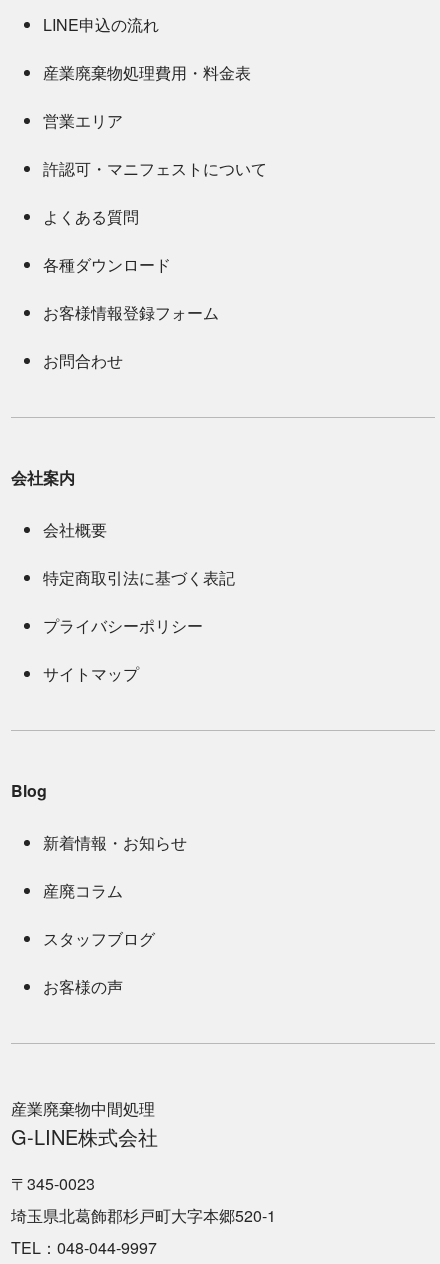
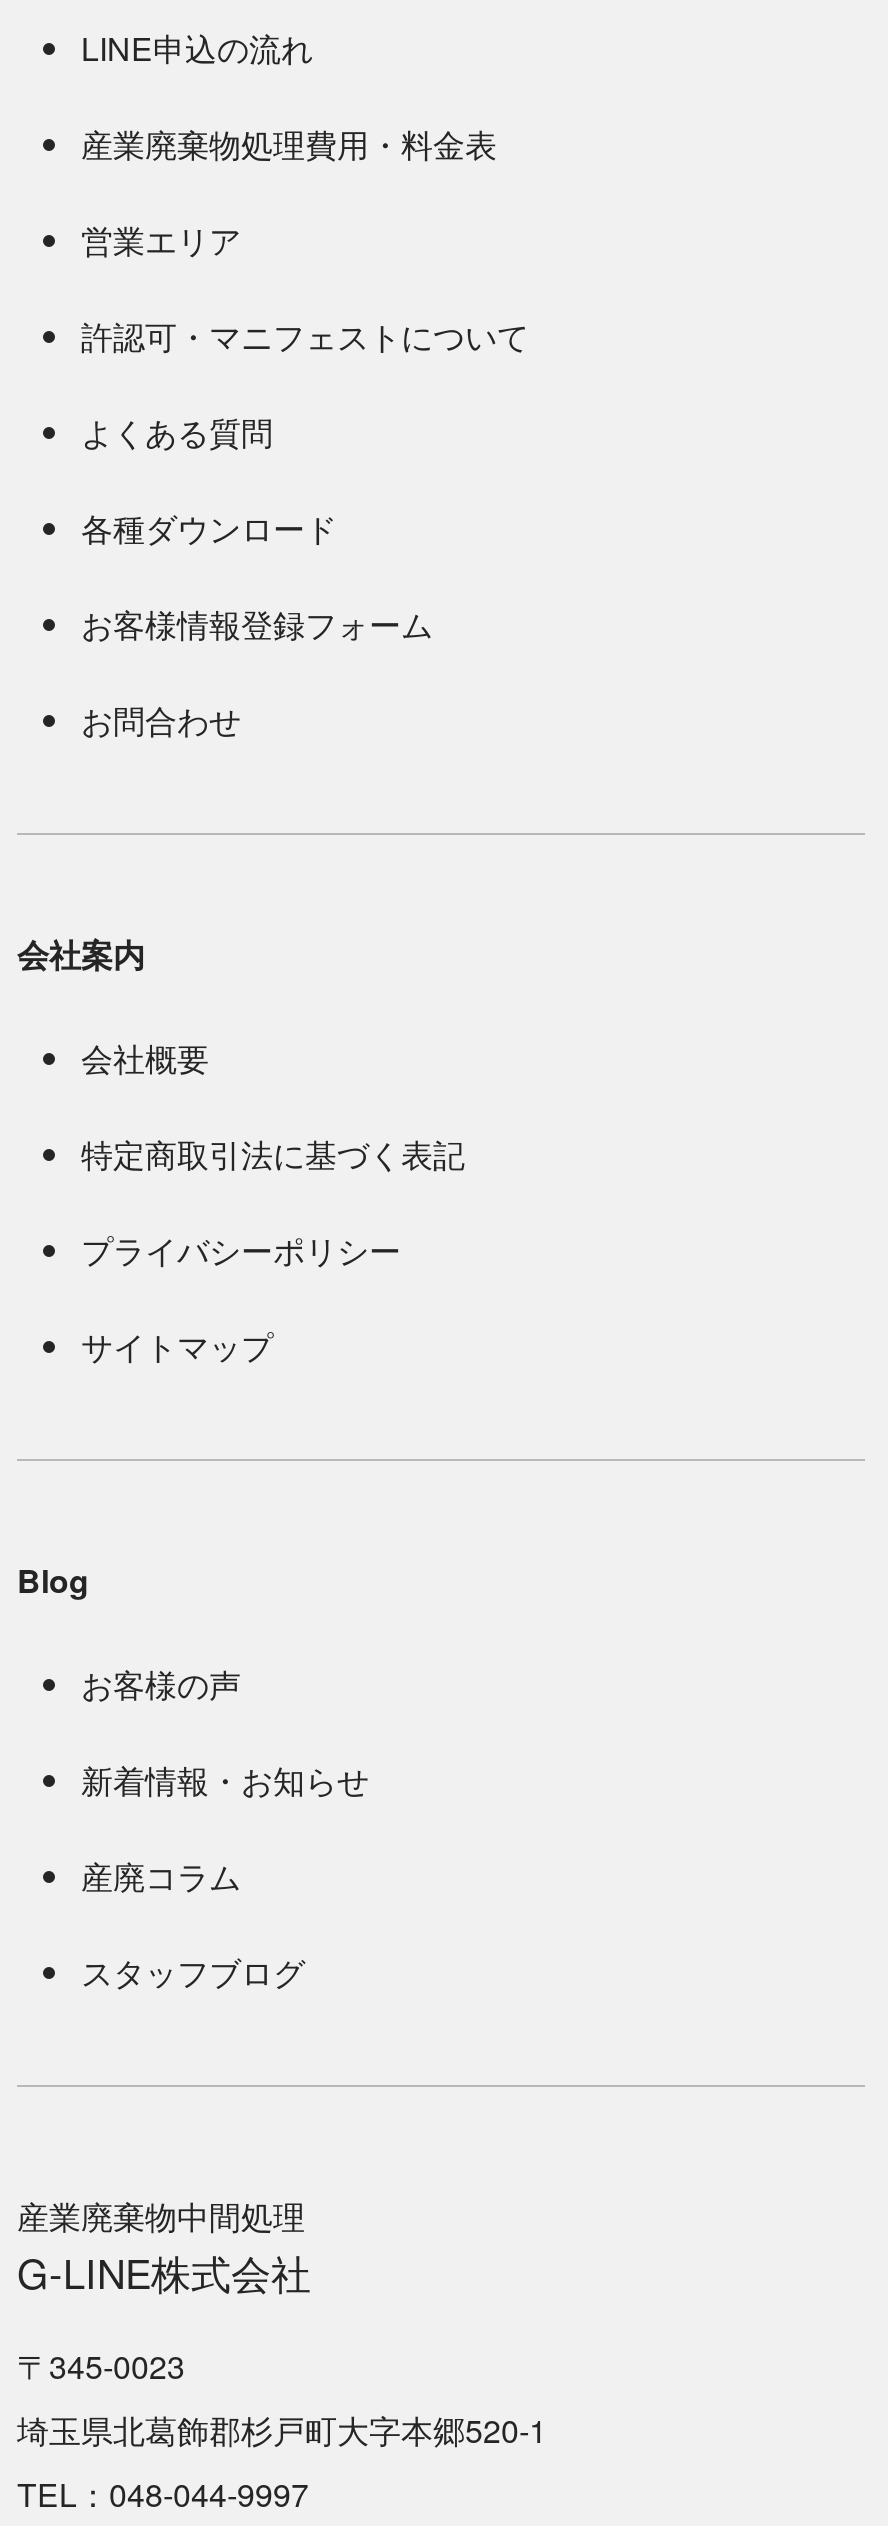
moved [43,831,187,950] -> [81,1757,369,1995]: 新着情報・お知らせ | 産廃コラム | スタッフブログ
moved [43,975,123,998] -> [81,1661,241,1707]: お客様の声

